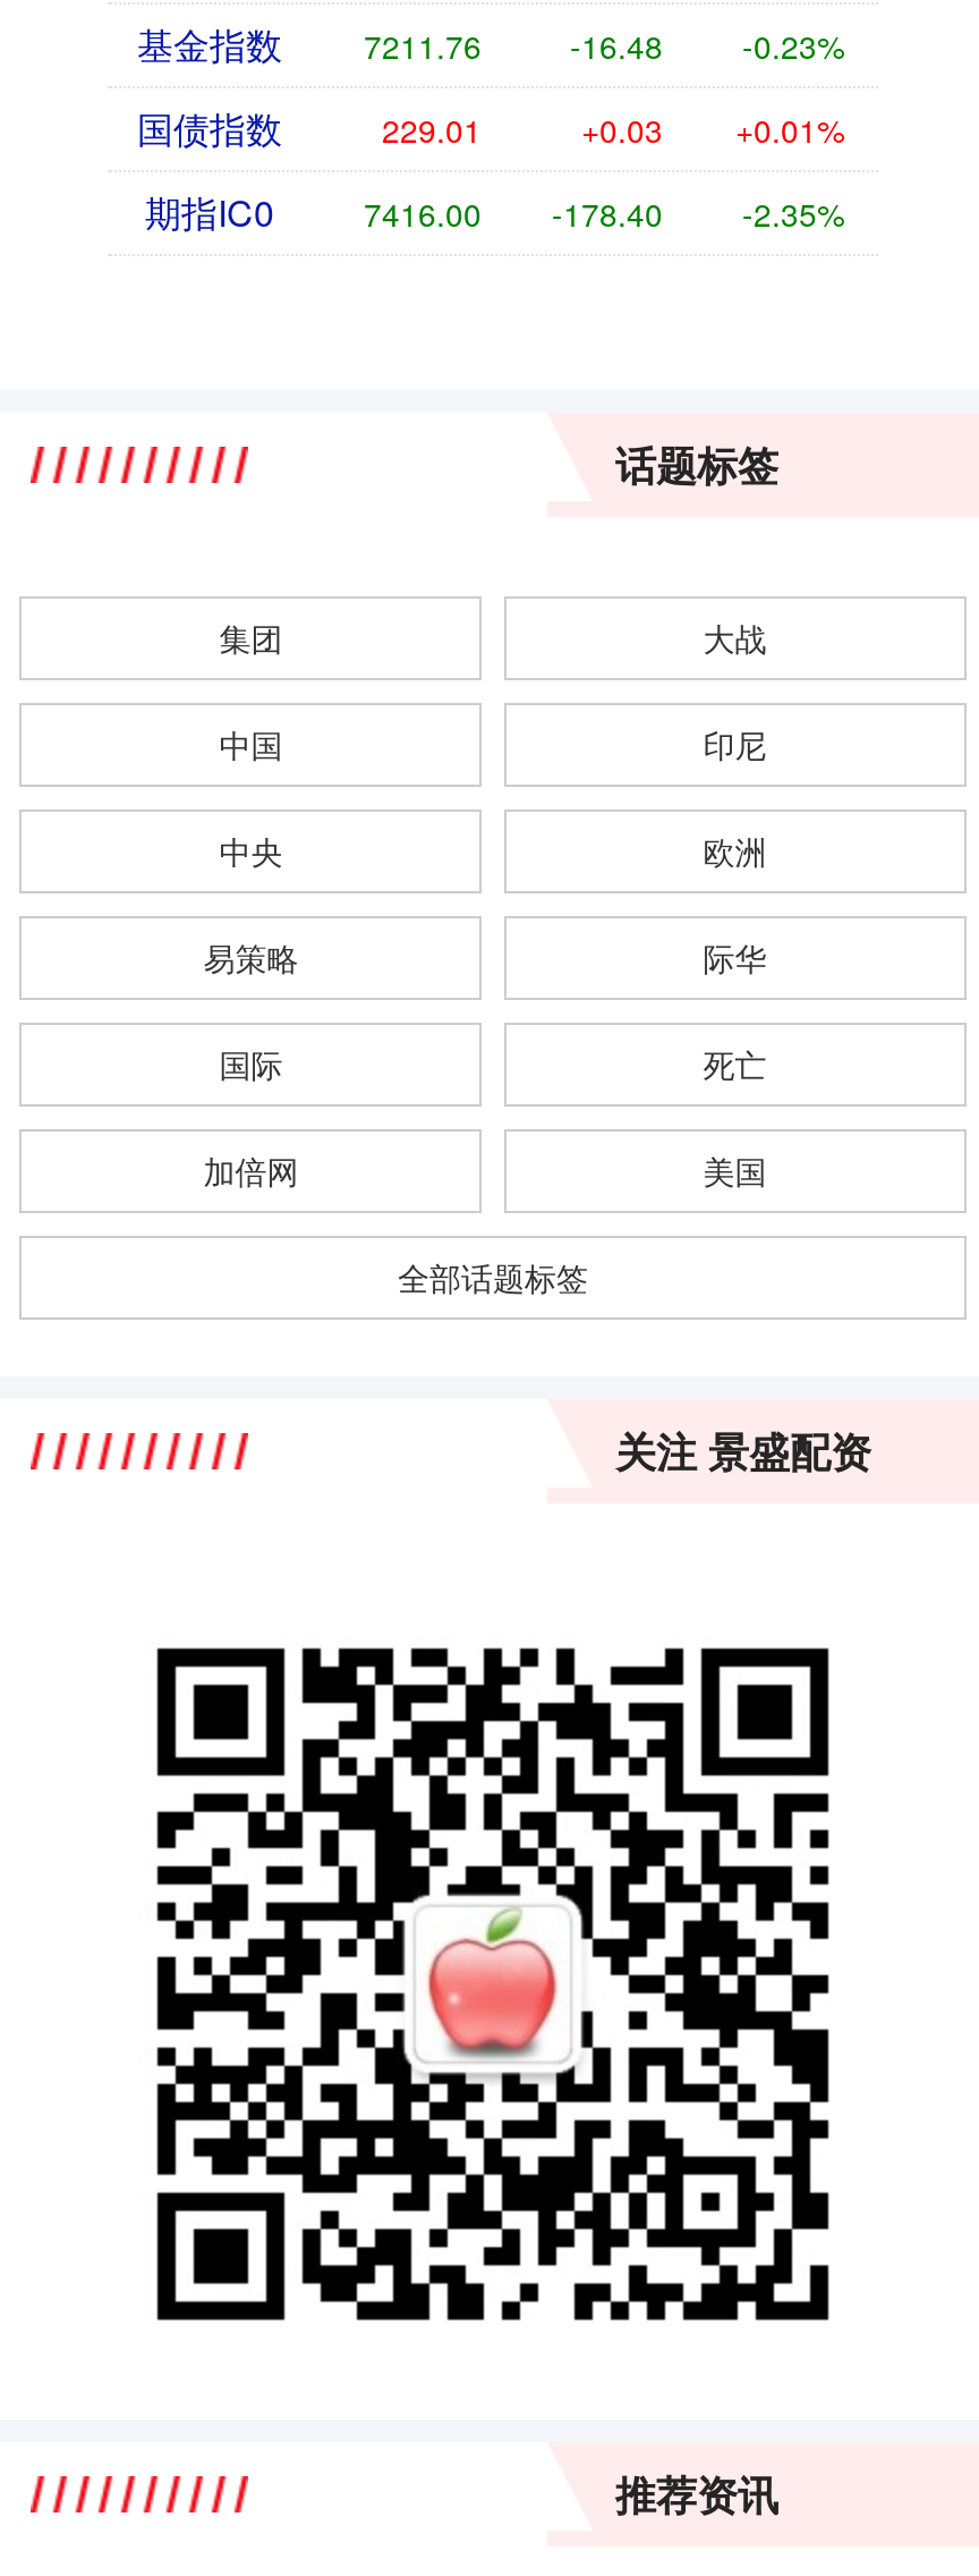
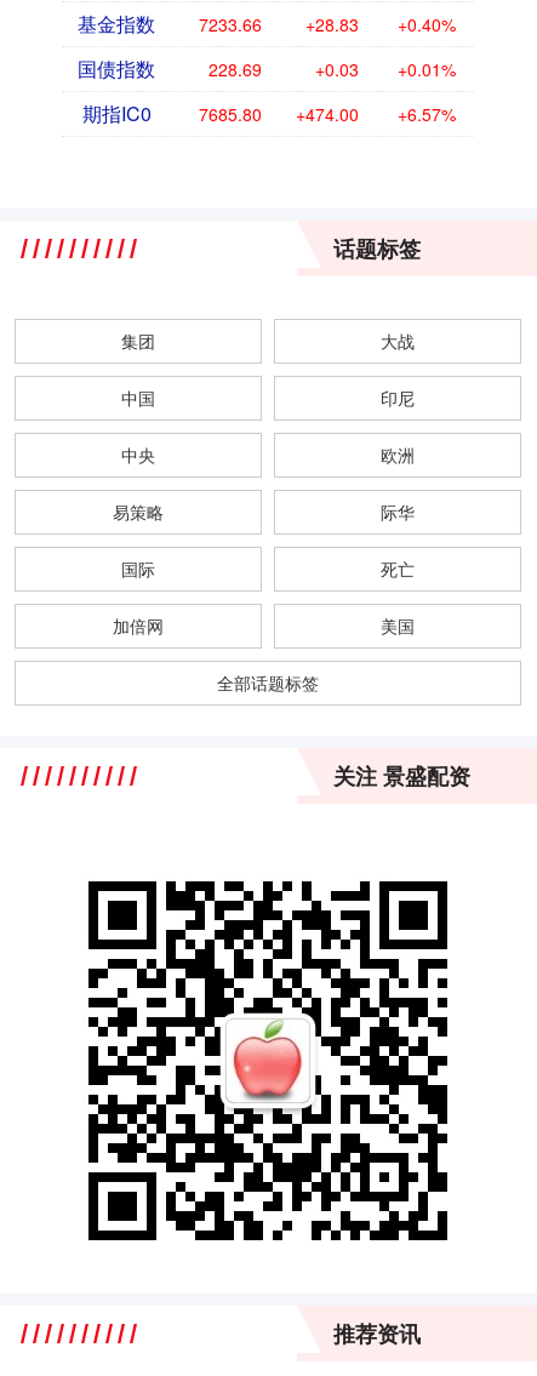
[364,24,482,69] 7211.76 -> [199,13,262,37] 7233.66
[570,24,663,69] -16.48 -> [305,13,359,37] +28.83
[742,24,844,69] -0.23% -> [398,13,456,37] +0.40%
[382,107,482,153] 229.01 -> [208,57,262,82] 228.69
[364,191,482,237] 7416.00 -> [199,102,262,127] 7685.80
[552,191,663,237] -178.40 -> [296,102,359,127] +474.00
[742,191,844,237] -2.35% -> [398,102,456,127] +6.57%

